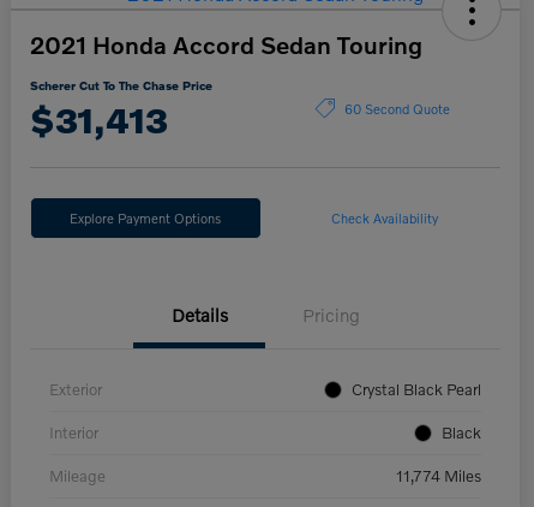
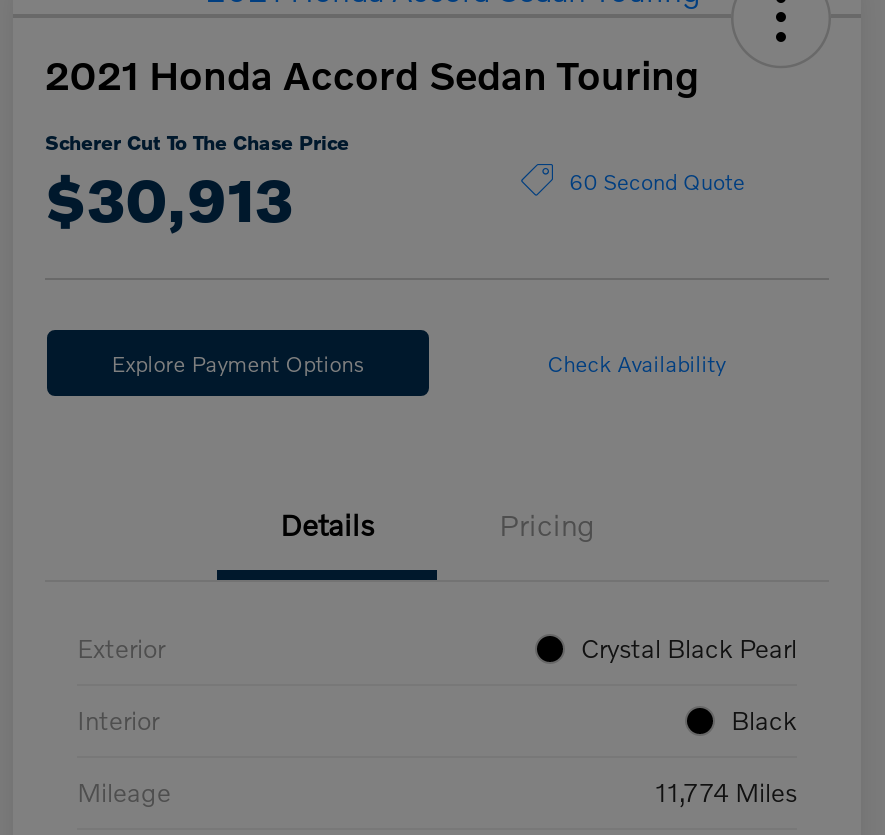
[30,99,168,141] $31,413 -> [45,164,293,234] $30,913

